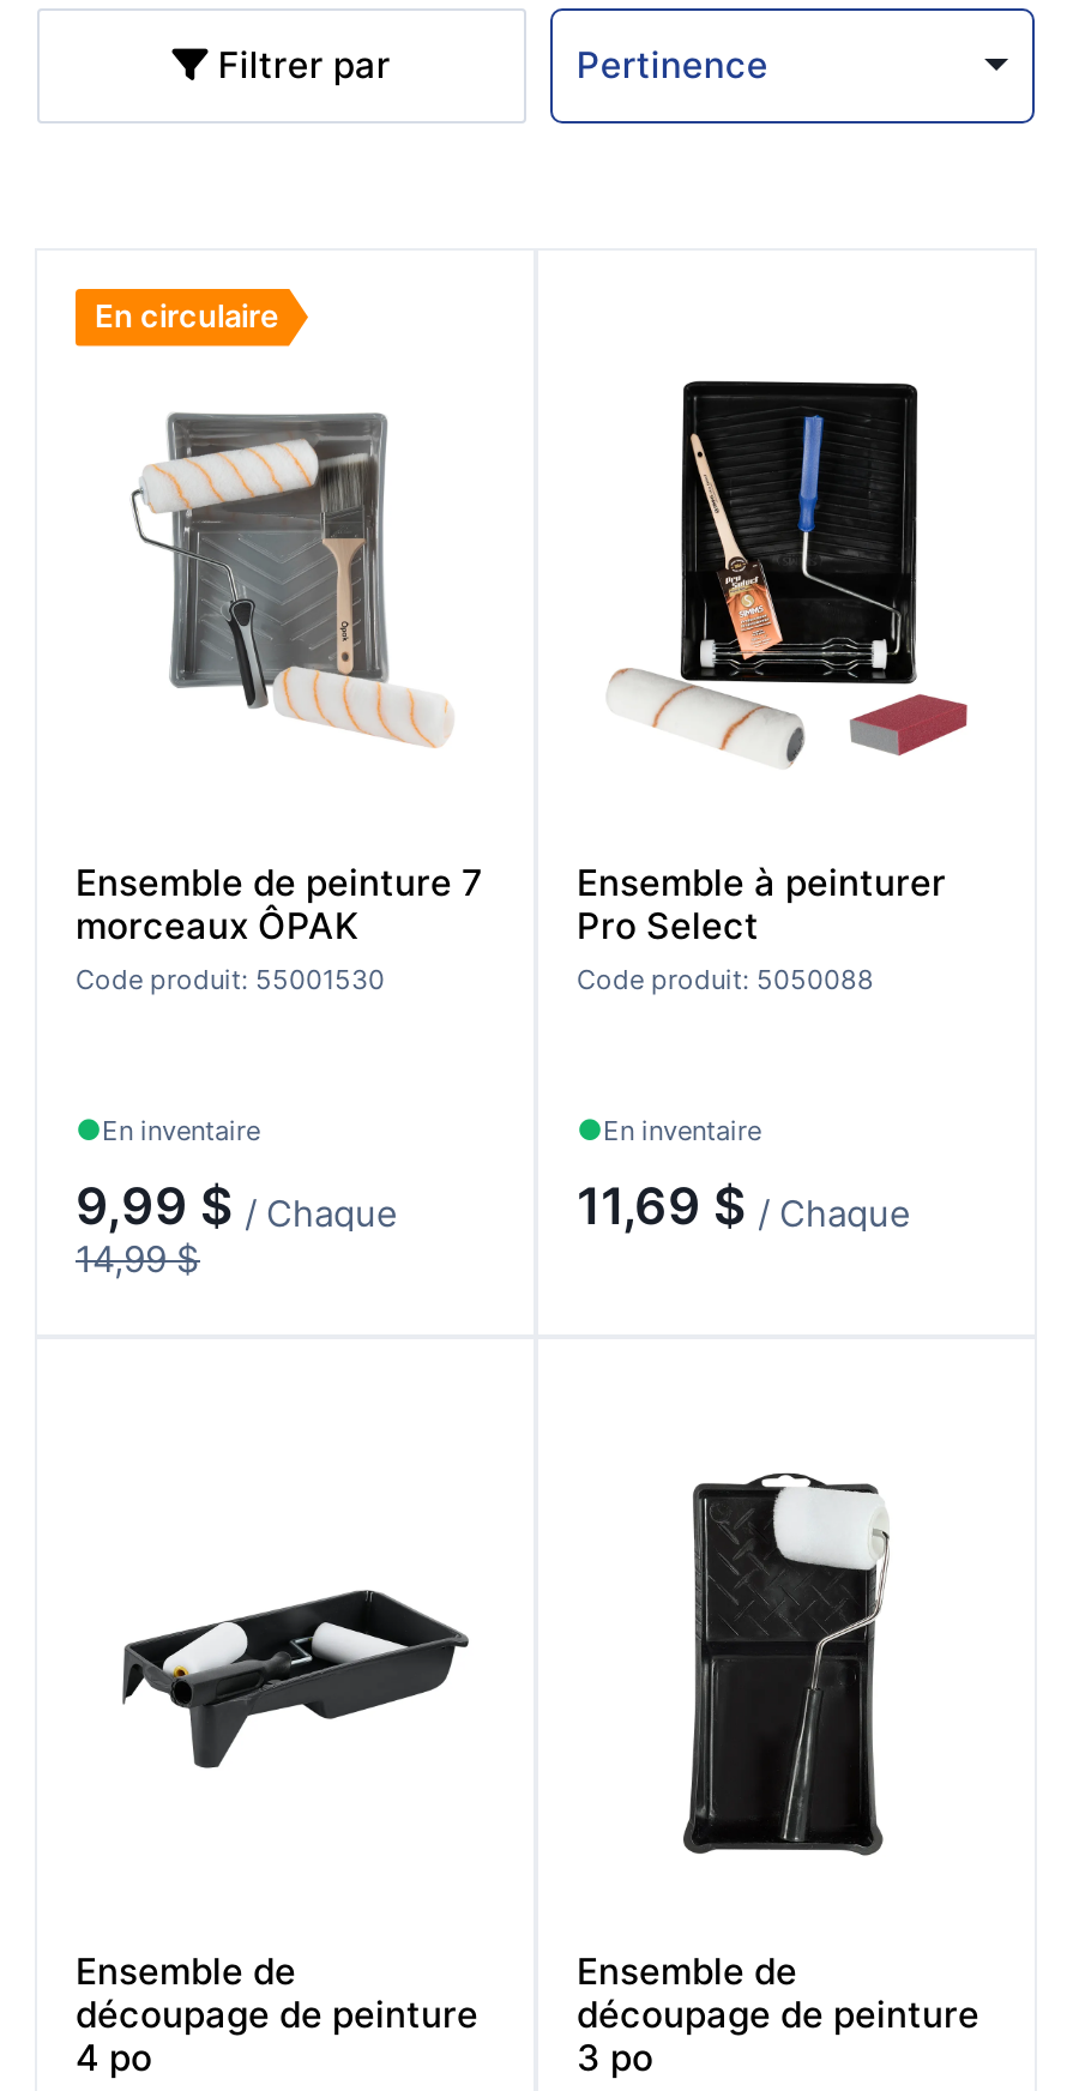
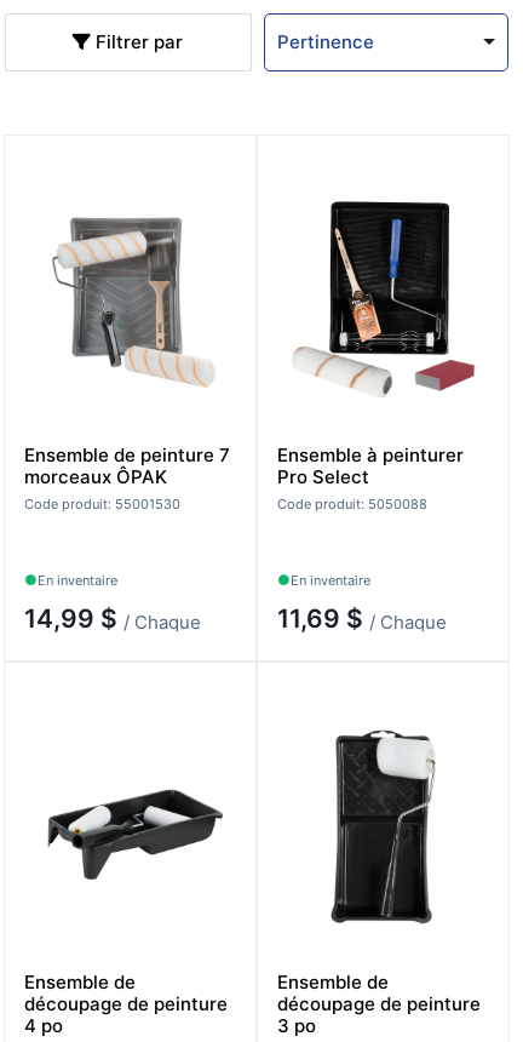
[95,297,279,335] En circulaire -> none
[76,1176,398,1282] 9,99 $ / Chaque | 14,99 $ -> [24,603,200,633] 14,99 $ / Chaque

